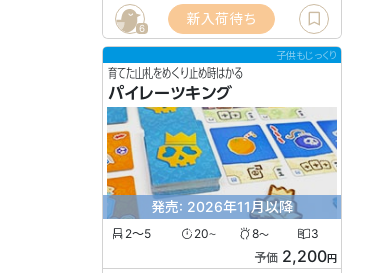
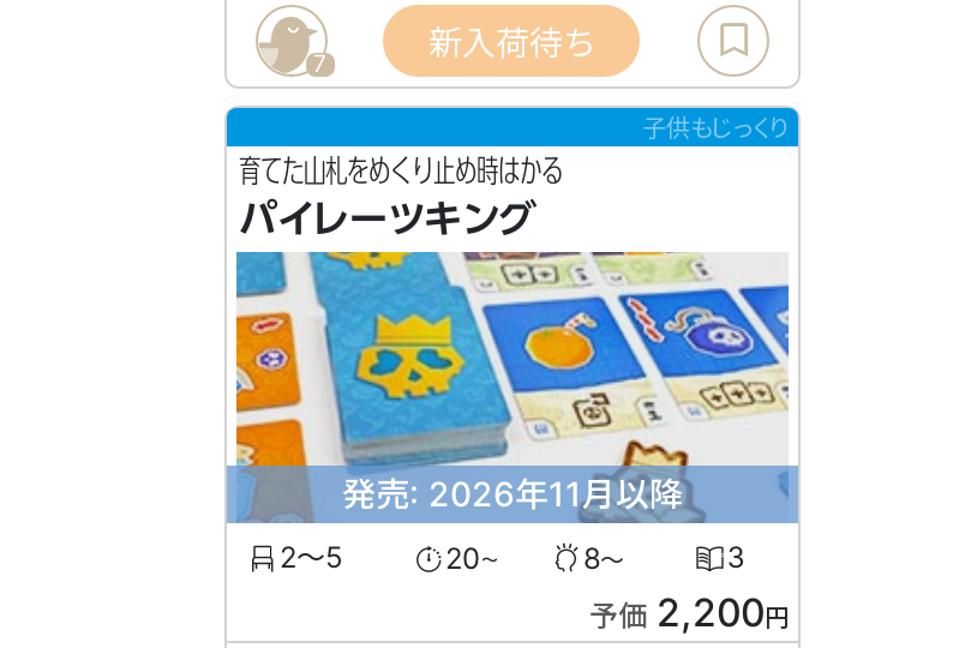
[139,23,145,34] 6 -> [313,51,327,78] 7

